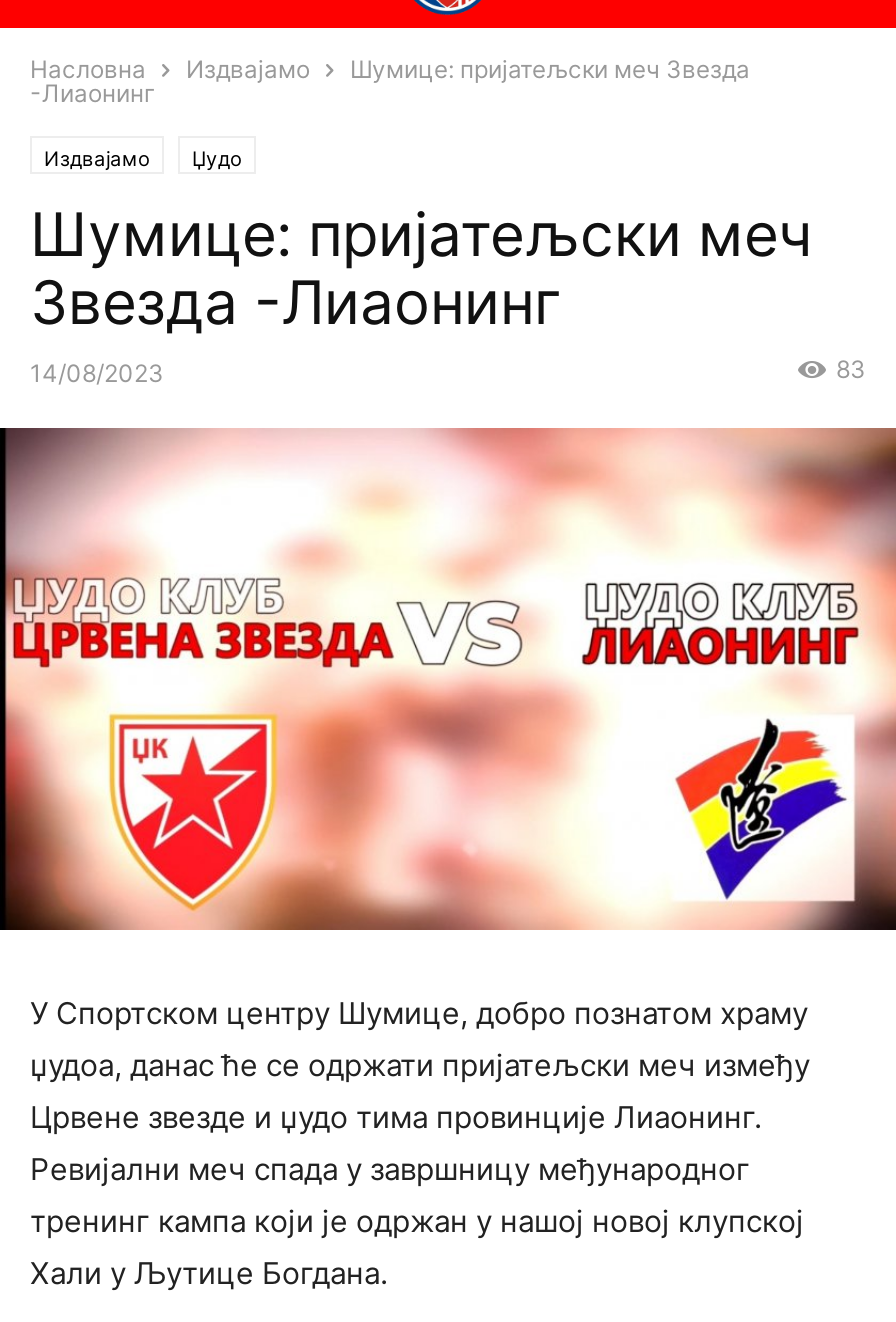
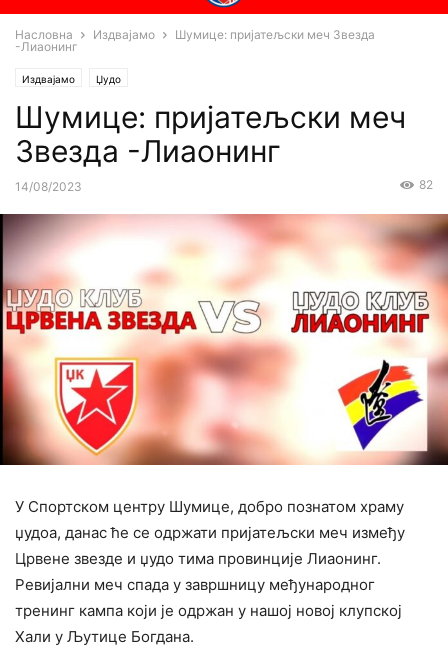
[836,354,866,384] 83 -> [419,177,433,192] 82

